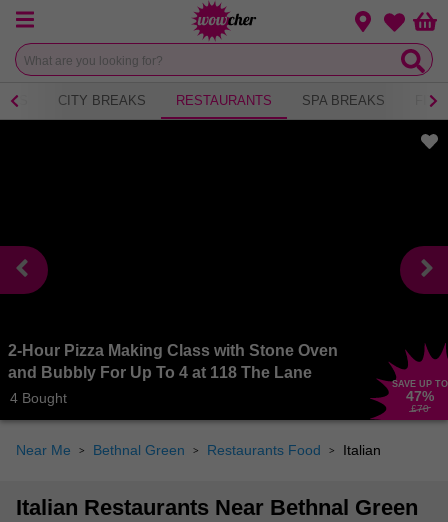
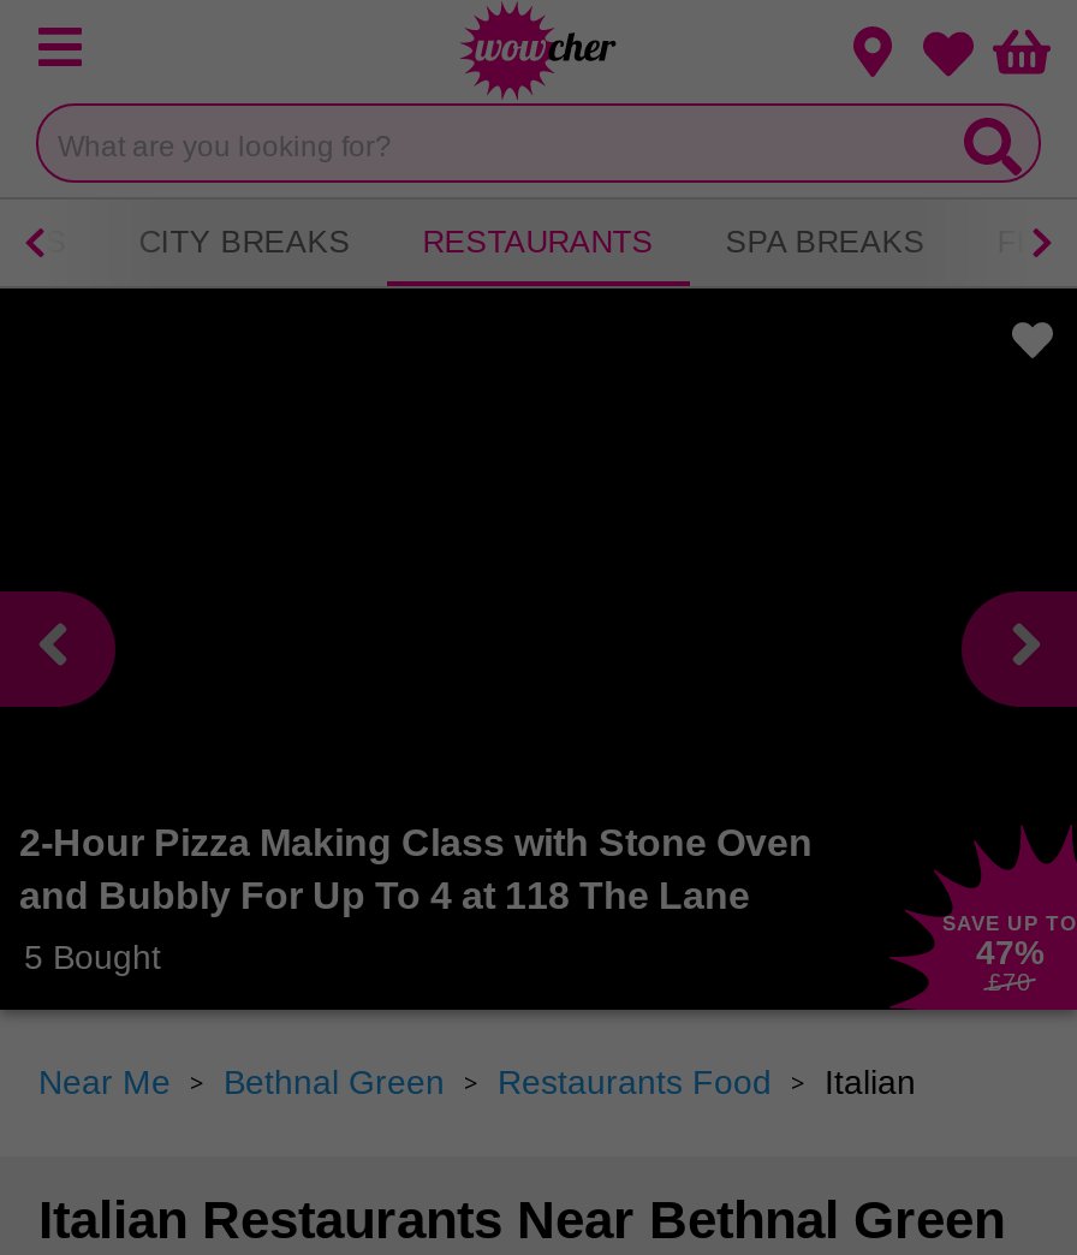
[10,390,67,406] 4 Bought -> [24,937,161,975] 5 Bought

